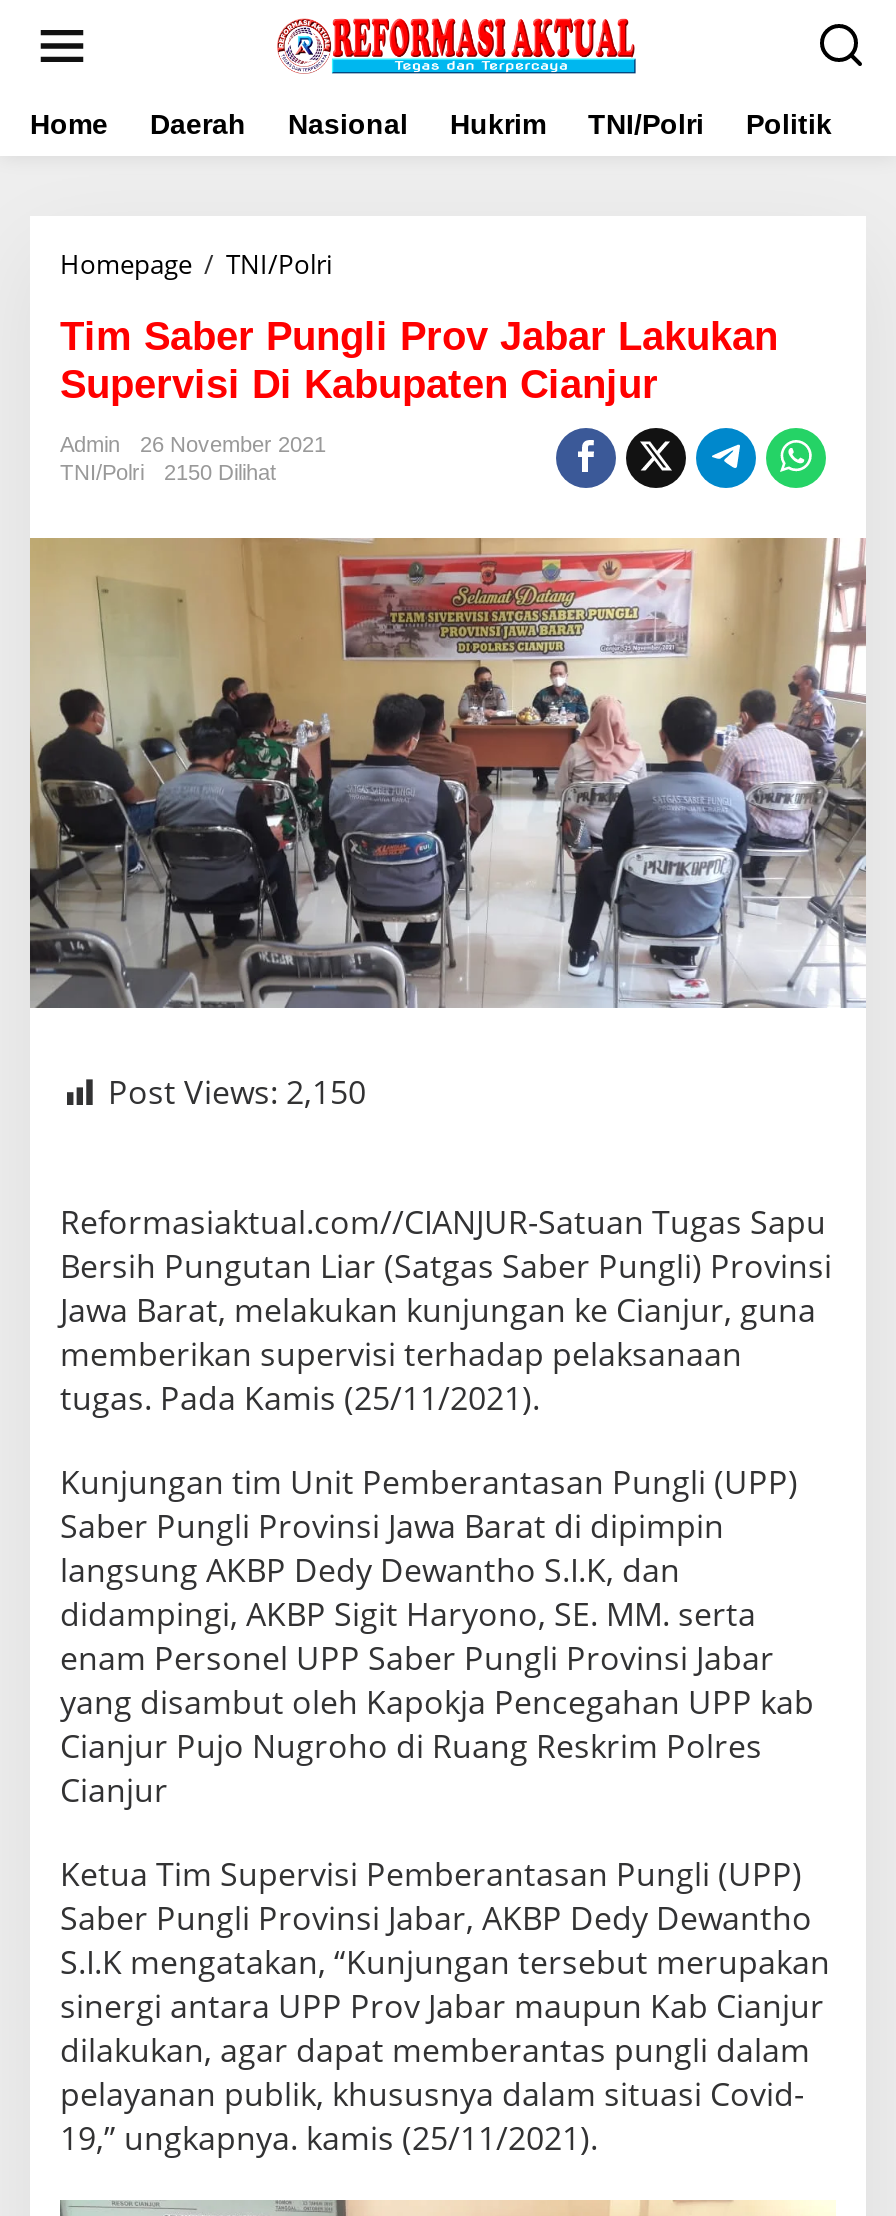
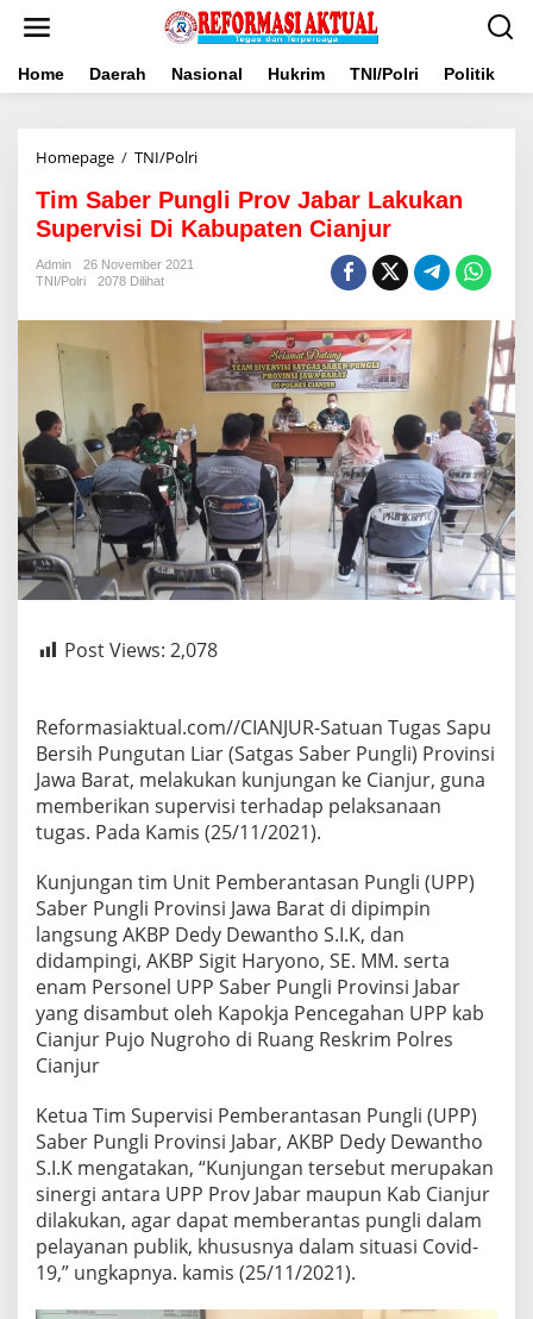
[60,460,276,484] TNI/Polri 2150 Dilihat -> [36,274,164,288] TNI/Polri 2078 Dilihat
[108,1071,366,1115] Post Views: 2,150 -> [64,637,218,663] Post Views: 2,078

